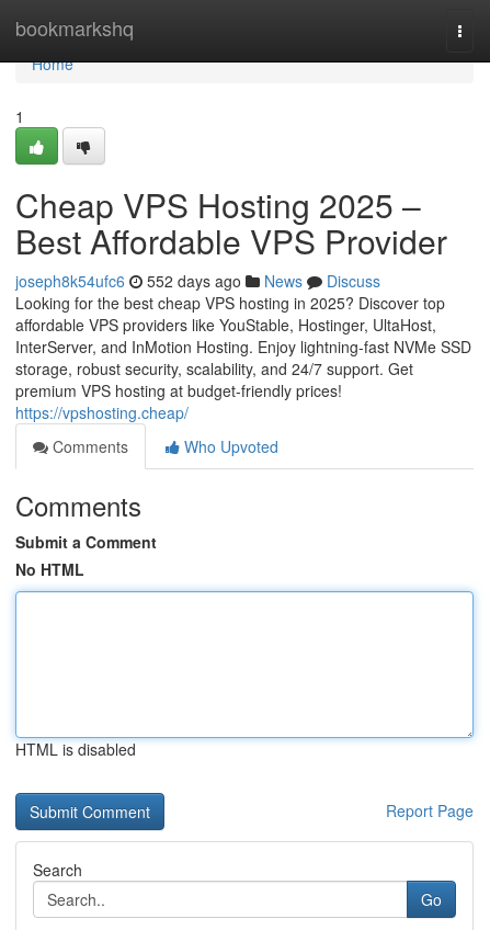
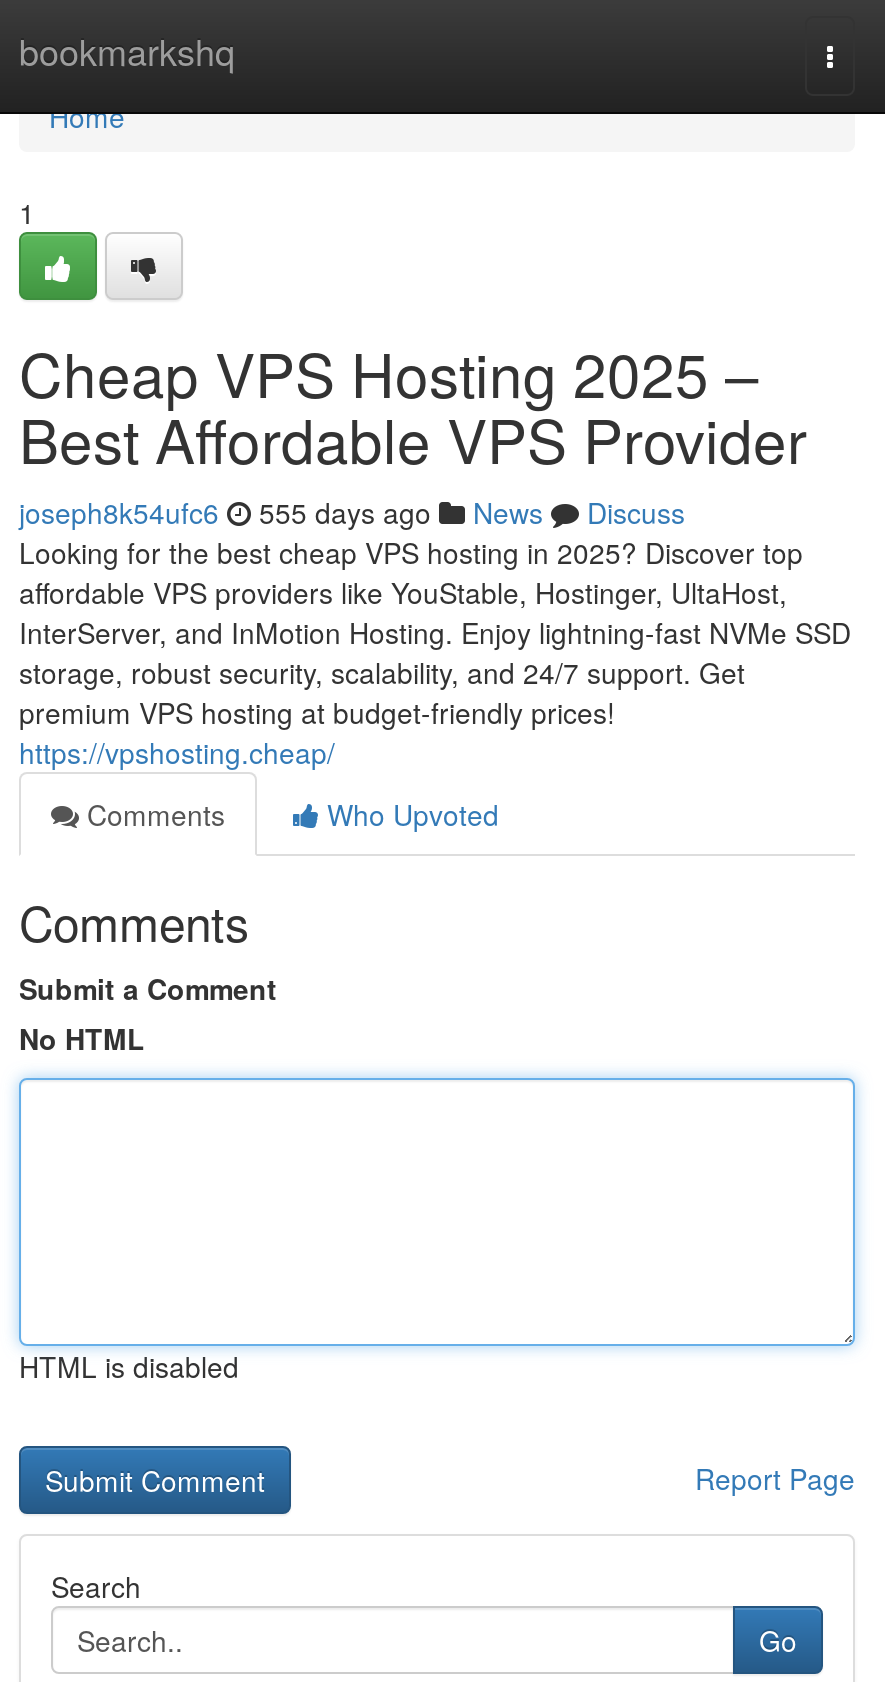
[15,270,380,292] joseph8k54ufc6 552 days ago News Discuss -> [19,492,685,532] joseph8k54ufc6 555 days ago News Discuss

